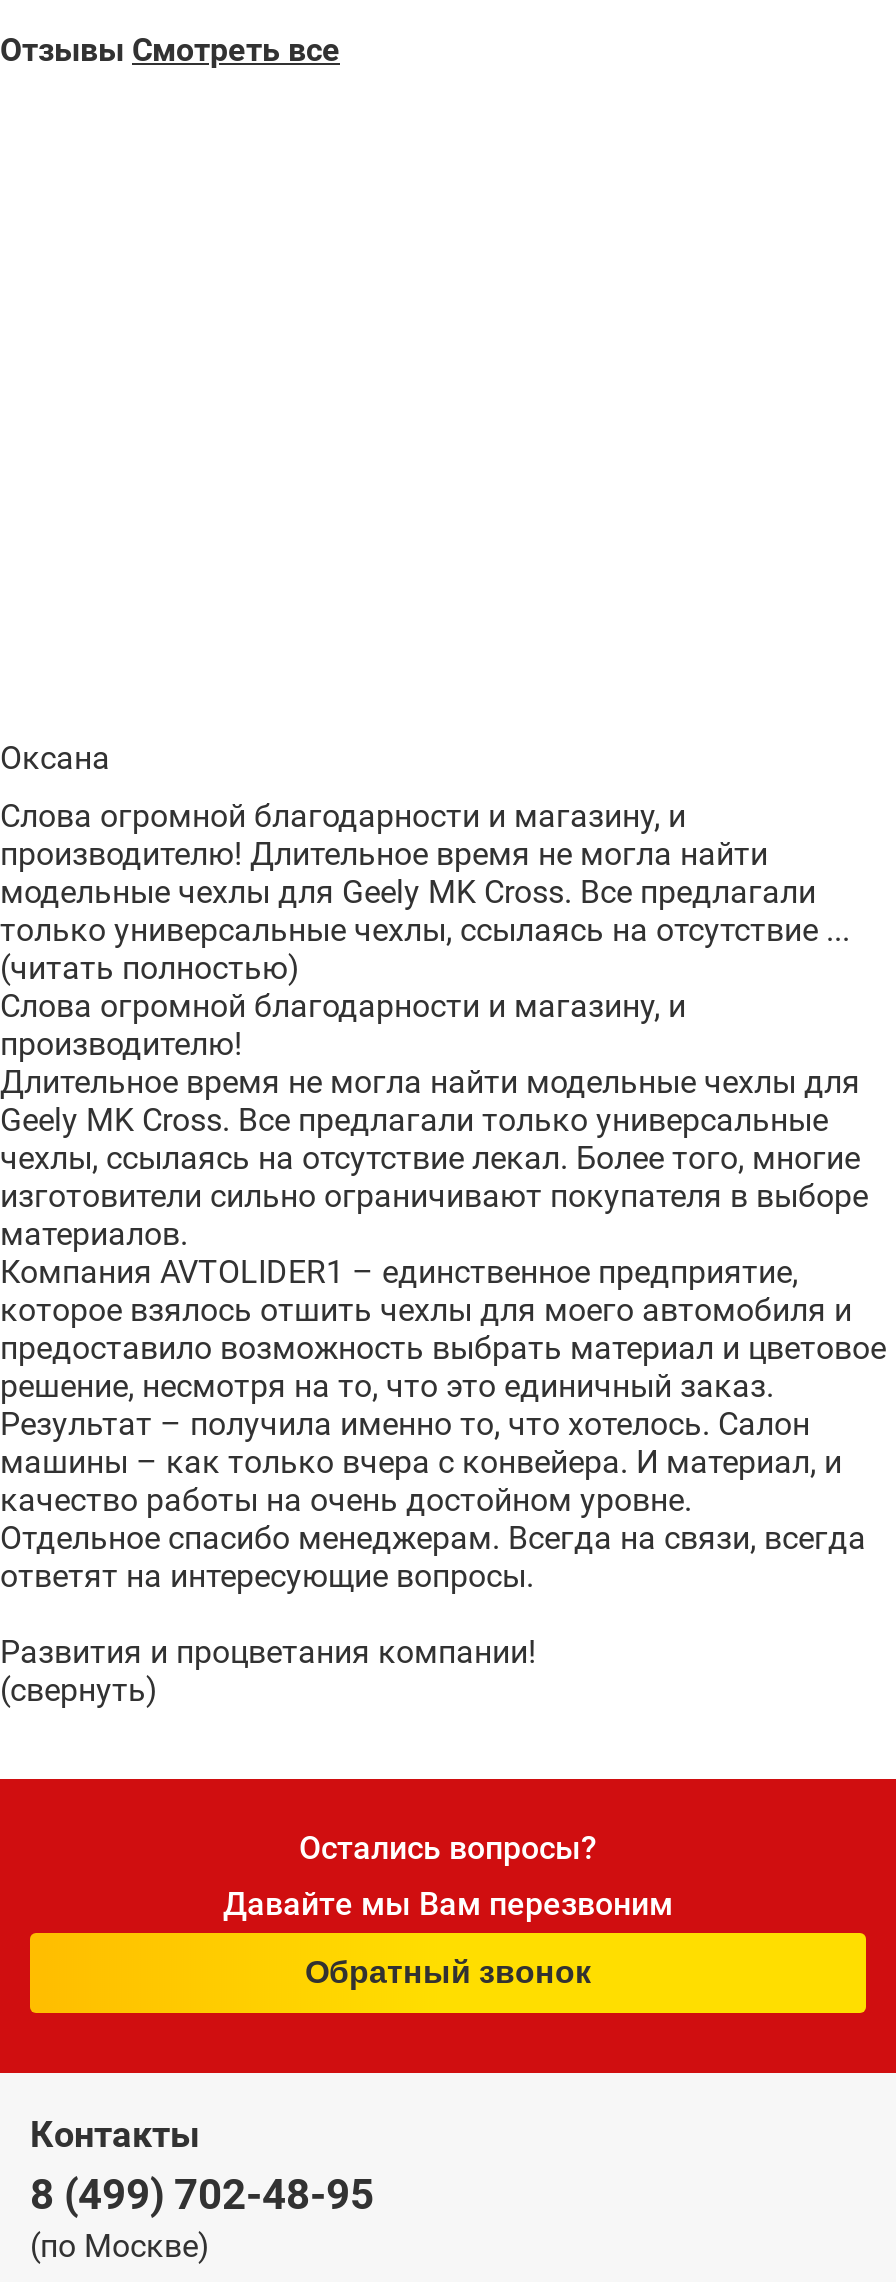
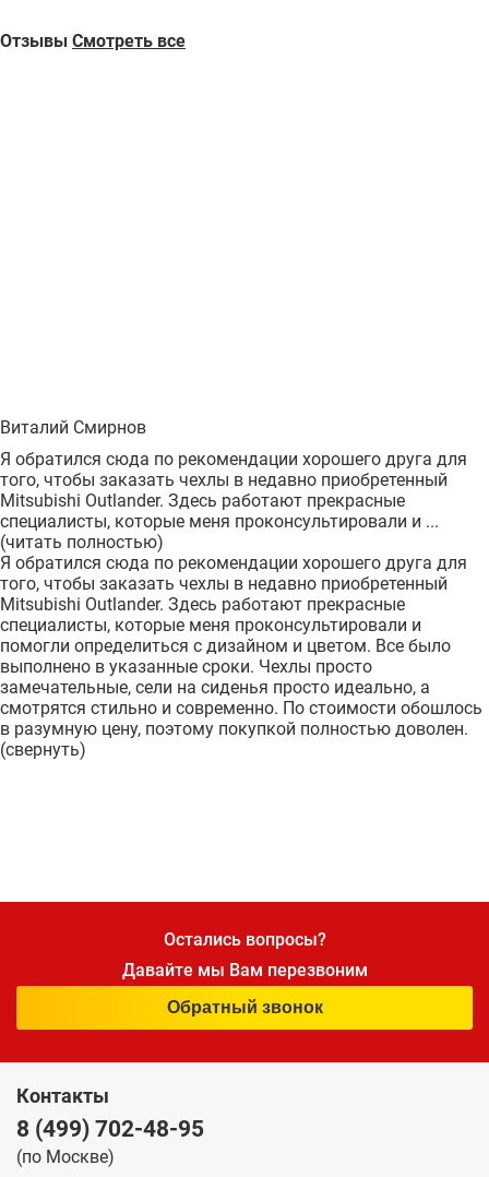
[0,739,110,777] Оксана -> [0,417,146,438] Виталий Смирнов
[0,797,850,949] Слова огромной благодарности и магазину, и | производителю! Длительное время не могла найти | модельные чехлы для Geely MK Cross. Все предлагали | только универсальные чехлы, ссылаясь на отсутствие ... -> [0,449,467,532] Я обратился сюда по рекомендации хорошего друга для | того, чтобы заказать чехлы в недавно приобретенный | Mitsubishi Outlander. Здесь работают прекрасные | специалисты, которые меня проконсультировали и ...
[0,987,886,1671] Слова огромной благодарности и магазину, и | производителю! | Длительное время не могла найти модельные чехлы для | Geely MK Cross. Все предлагали только универсальные | чехлы, ссылаясь на отсутствие лекал. Более того, многие | изготовители сильно ограничивают покупателя в выборе | материалов. | Компания AVTOLIDER1 – единственное предприятие, | которое взялось отшить чехлы для моего автомобиля и | предоставило возможность выбрать материал и цветовое | решение, несмотря на то, что это единичный заказ. | Результат – получила именно то, что хотелось. Салон | машины – как только вчера с конвейера. И материал, и | качество работы на очень достойном уровне. | Отдельное спасибо менеджерам. Всегда на связи, всегда | ответят на интересующие вопросы. | Развития и процветания компании! -> [0,553,482,739] Я обратился сюда по рекомендации хорошего друга для | того, чтобы заказать чехлы в недавно приобретенный | Mitsubishi Outlander. Здесь работают прекрасные | специалисты, которые меня проконсультировали и | помогли определиться с дизайном и цветом. Все было | выполнено в указанные сроки. Чехлы просто | замечательные, сели на сиденья просто идеально, а | смотрятся стильно и современно. По стоимости обошлось | в разумную цену, поэтому покупкой полностью доволен.
moved [0,1671,158,1709] -> [0,739,86,760]: (свернуть)

